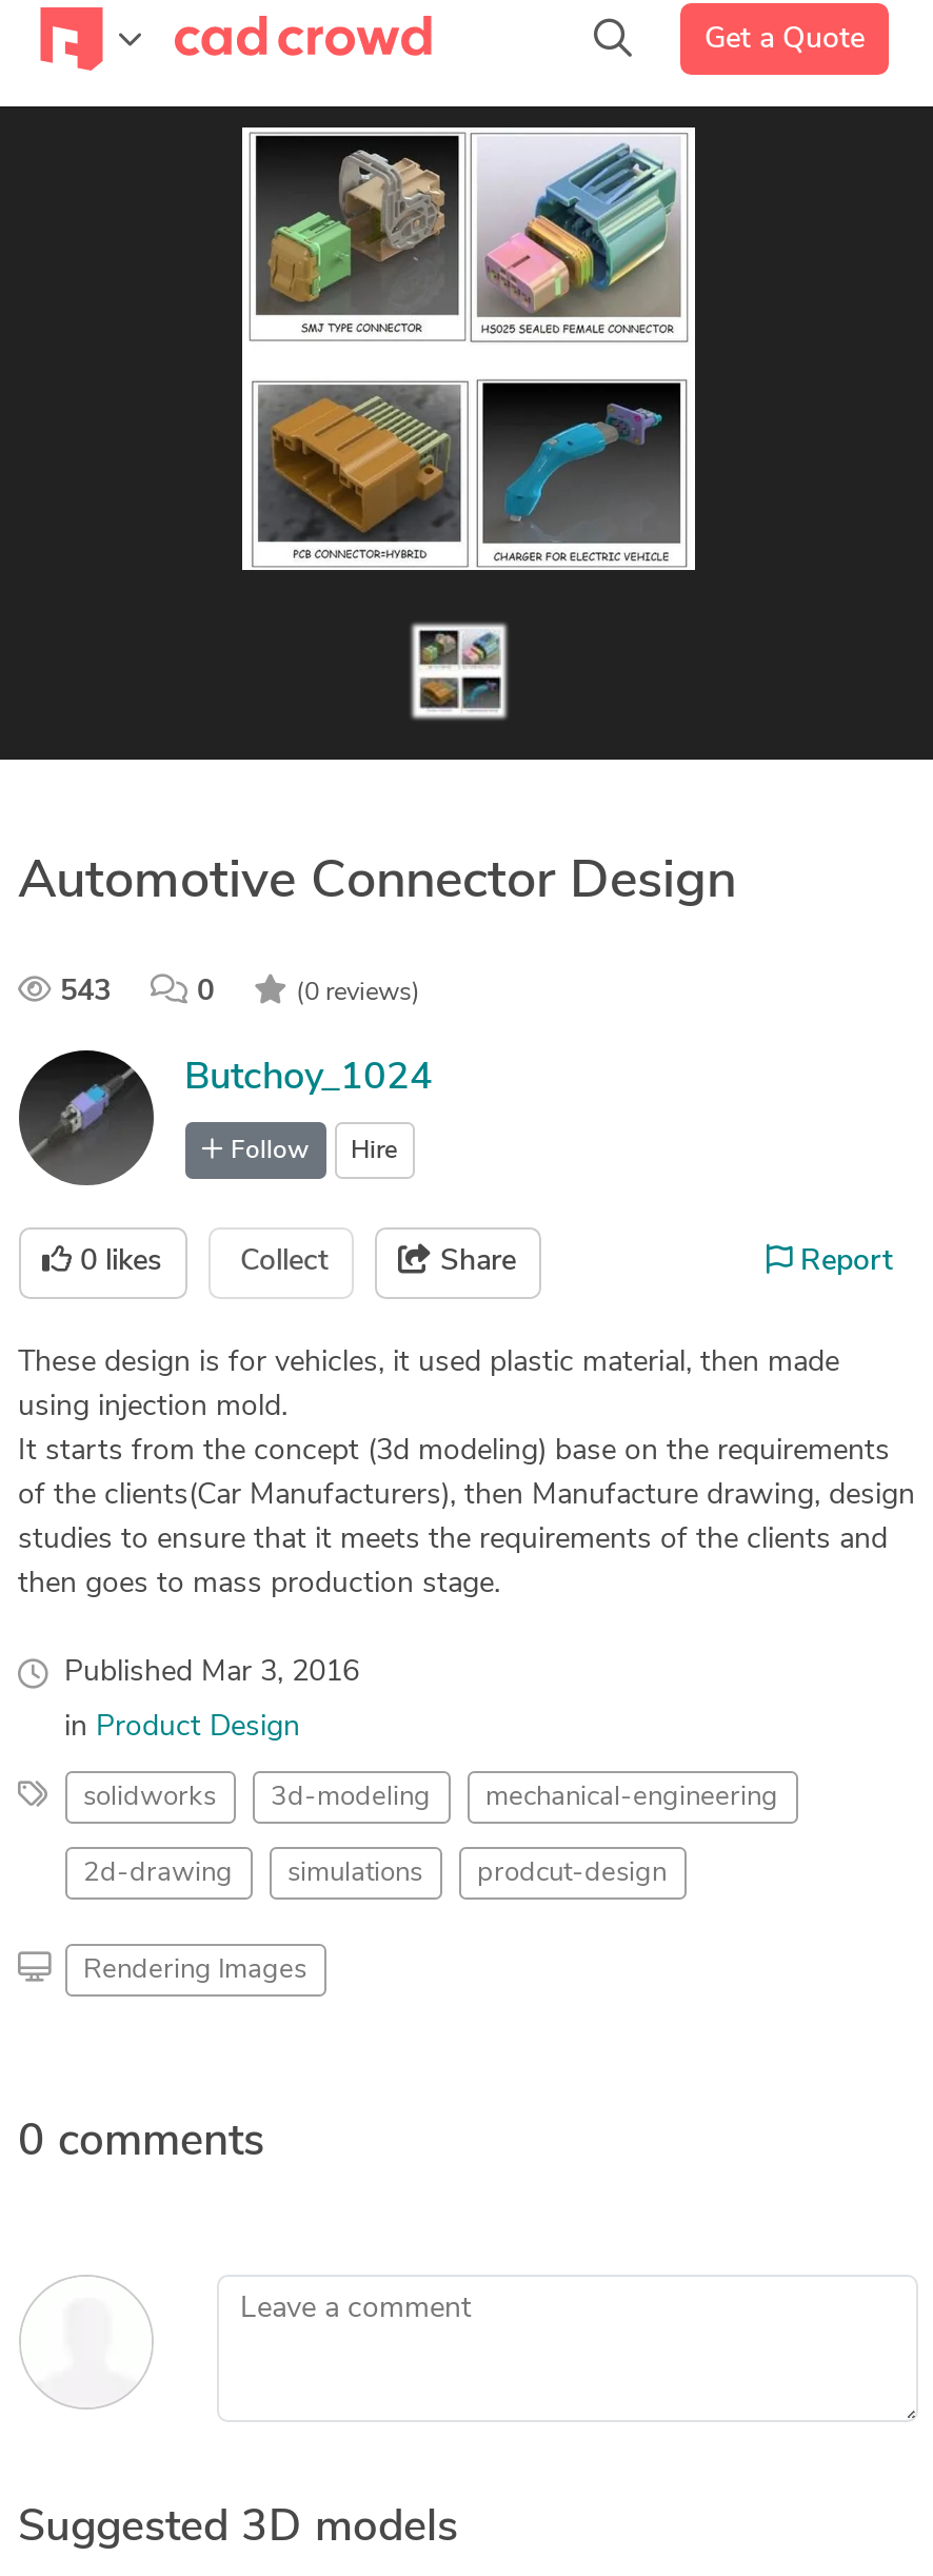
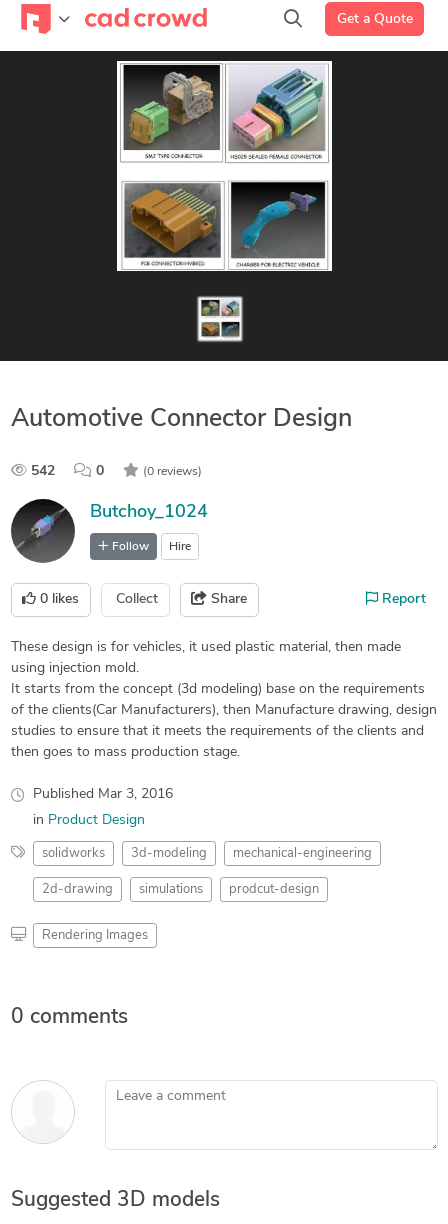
[60,977,111,1008] 543 -> [30,464,54,479] 542

